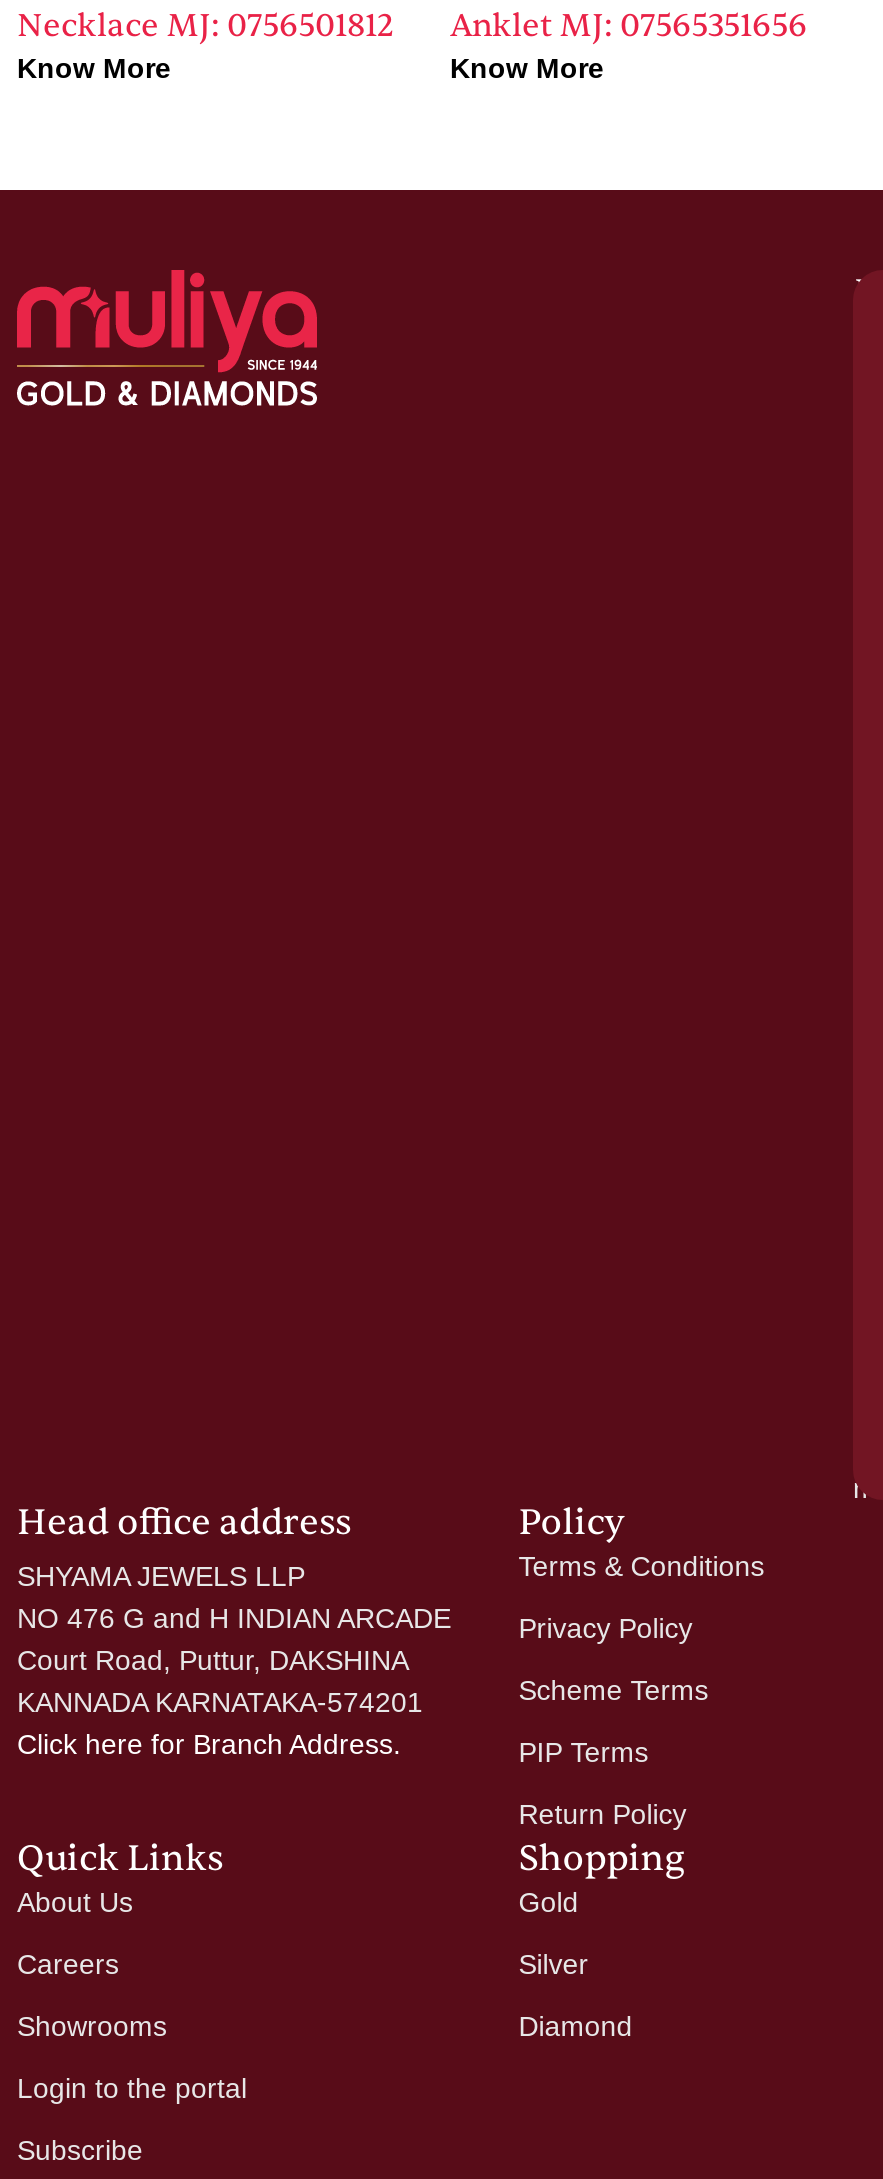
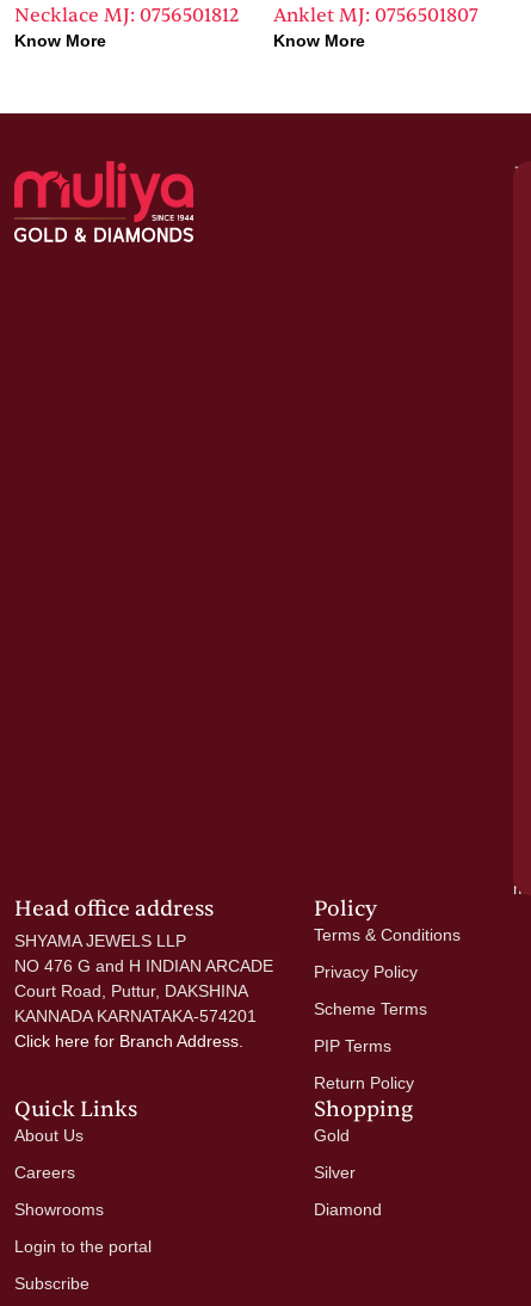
[17,5,808,45] Necklace MJ: 0756501812 Anklet MJ: 07565351656 -> [14,3,478,27] Necklace MJ: 0756501812 Anklet MJ: 0756501807

